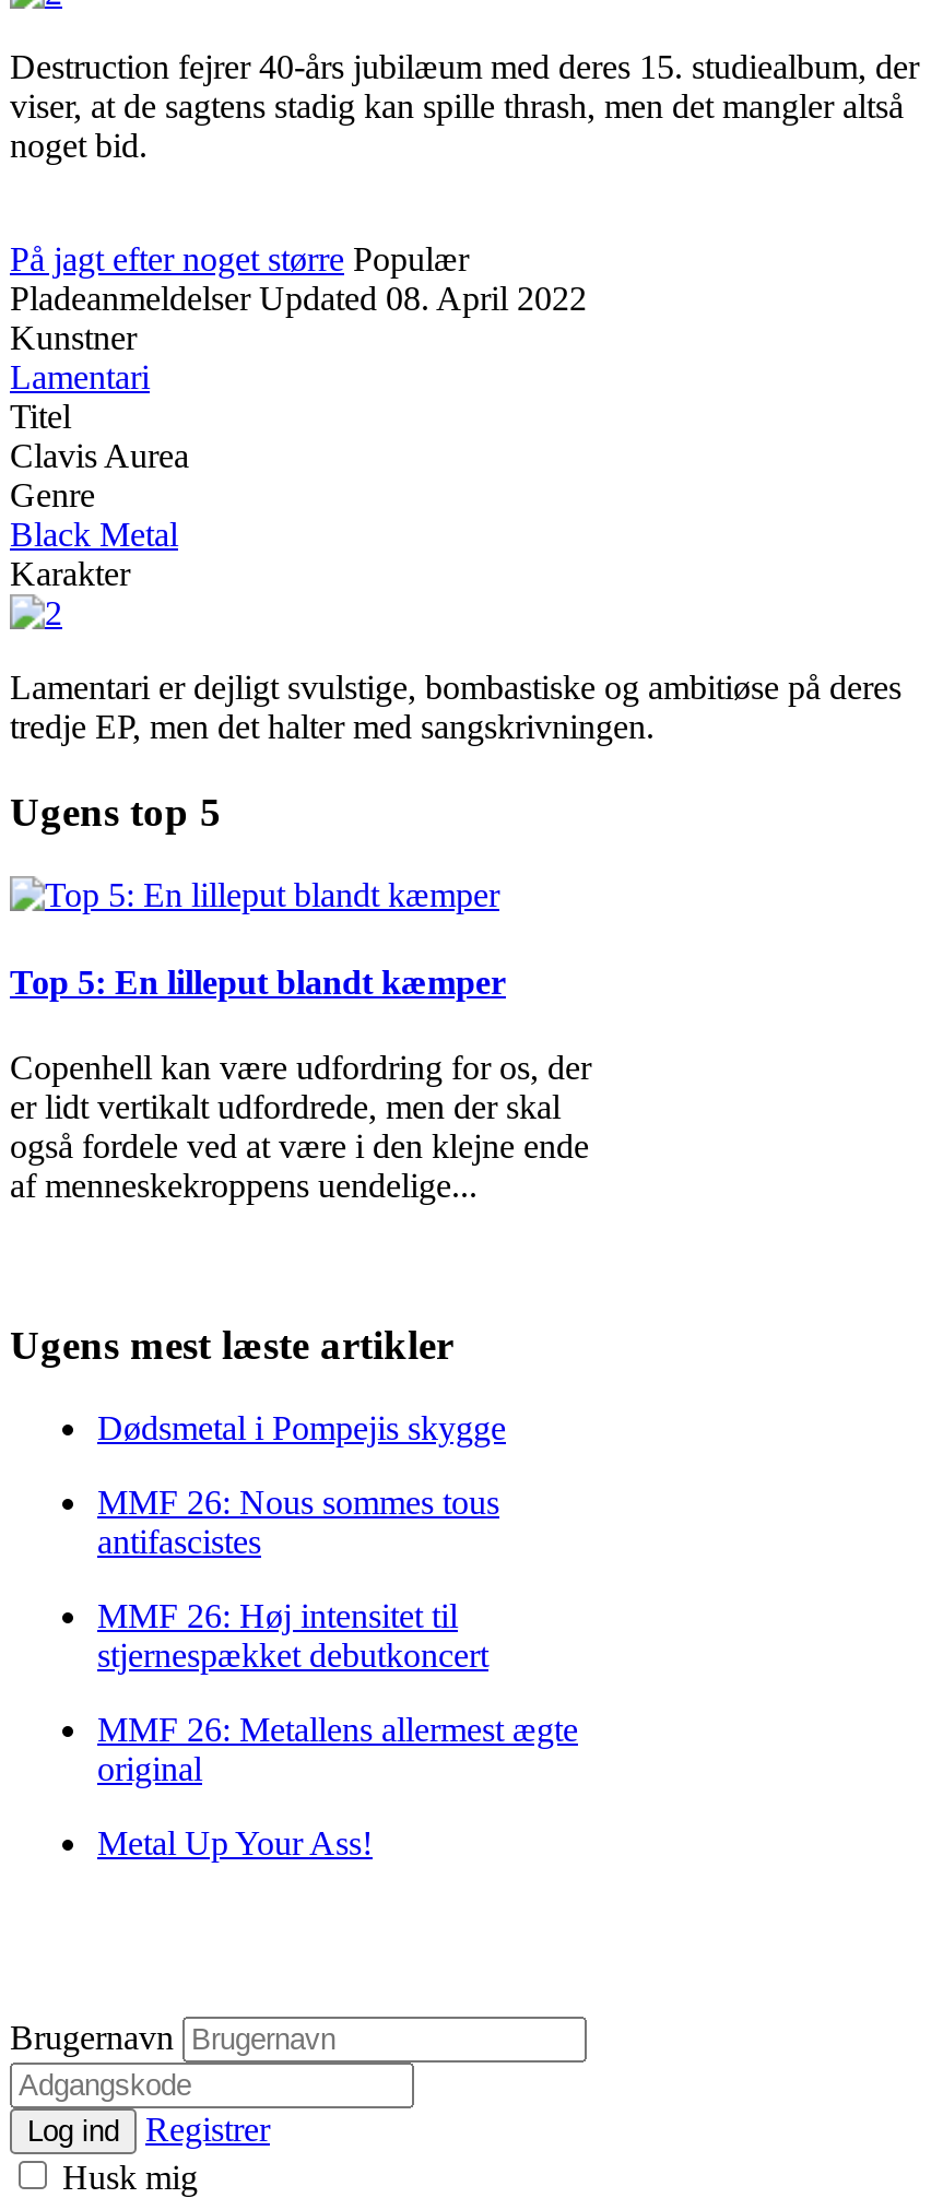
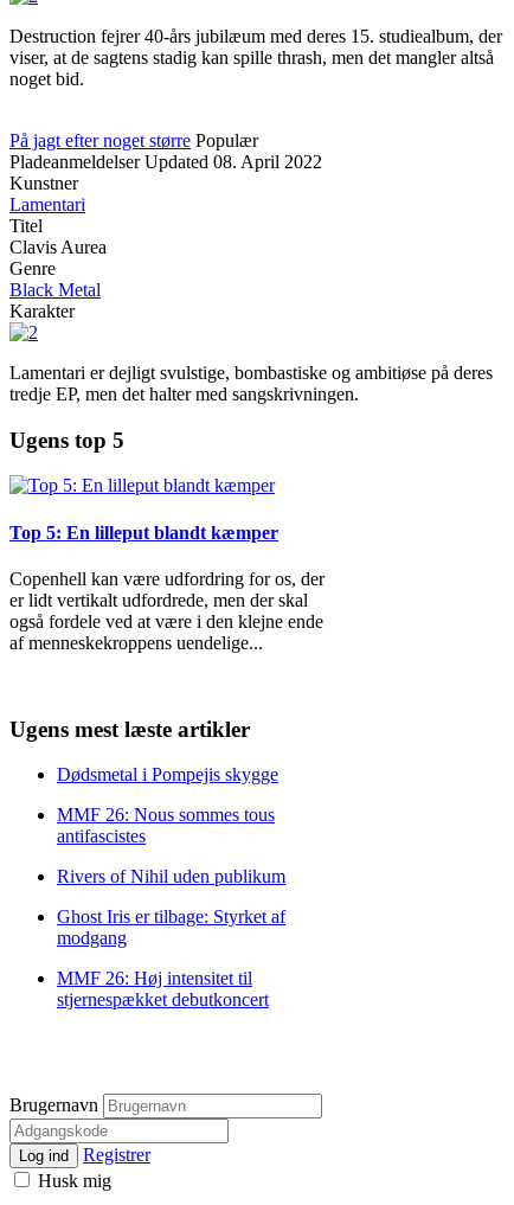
none -> [57,867,285,948] Rivers of Nihil uden publikum | Ghost Iris er tilbage: Styrket af | modgang
moved [97,1598,488,1674] -> [57,969,269,1010]: MMF 26: Høj intensitet til | stjernespækket debutkoncert
[97,1712,578,1862] MMF 26: Metallens allermest ægte | original | Metal Up Your Ass! -> none

